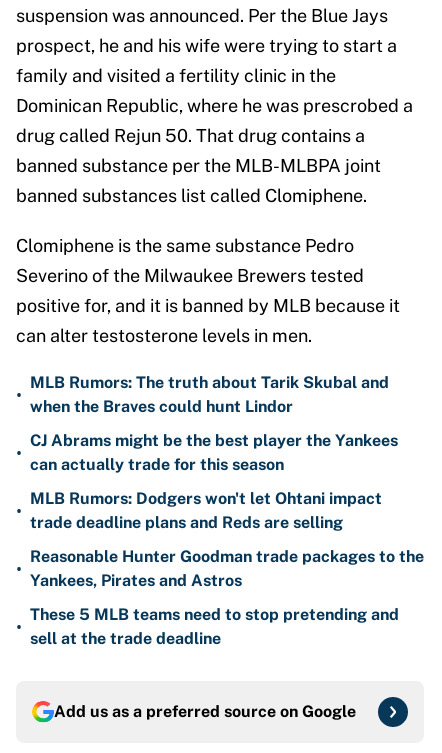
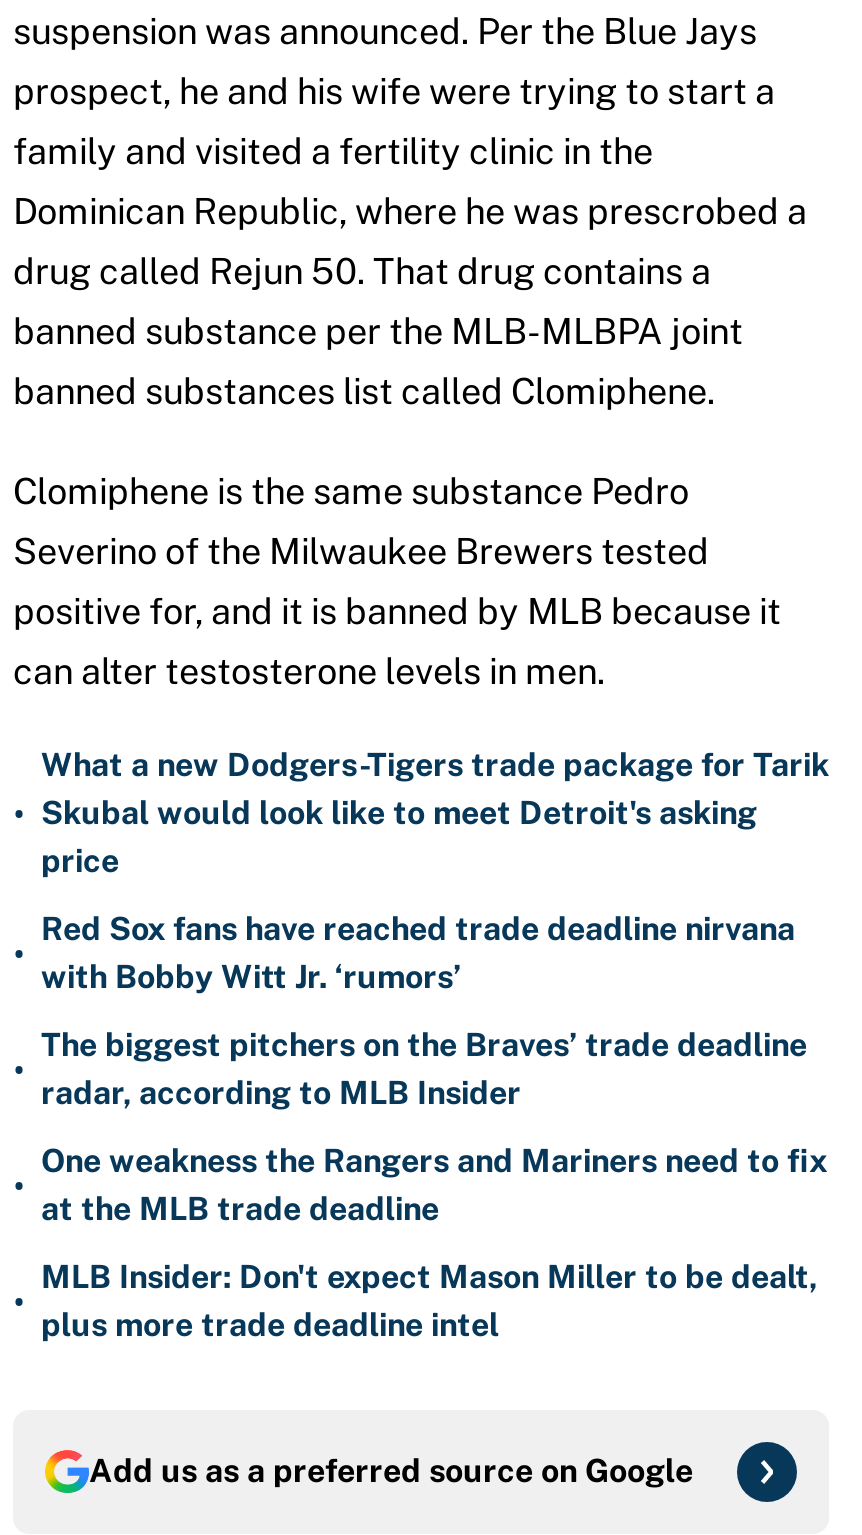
[30,373,389,416] MLB Rumors: The truth about Tarik Skubal and | when the Braves could hunt Lindor -> [41,746,829,880] What a new Dodgers-Tigers trade package for Tarik | Skubal would look like to meet Detroit's asking | price
[30,431,398,474] CJ Abrams might be the best player the Yankees | can actually trade for this season -> [41,910,795,996] Red Sox fans have reached trade deadline nirvana | with Bobby Witt Jr. ‘rumors’
[30,489,382,532] MLB Rumors: Dodgers won't let Ohtani impact | trade deadline plans and Reds are selling -> [41,1026,807,1112] The biggest pitchers on the Braves’ trade deadline | radar, according to MLB Insider
[30,547,424,590] Reasonable Hunter Goodman trade packages to the | Yankees, Pirates and Astros -> [41,1142,827,1228] One weakness the Rangers and Mariners need to fix | at the MLB trade deadline
[30,605,399,648] These 5 MLB teams need to stop pretending and | sell at the trade deadline -> [41,1258,817,1344] MLB Insider: Don't expect Mason Miller to be dealt, | plus more trade deadline intel

